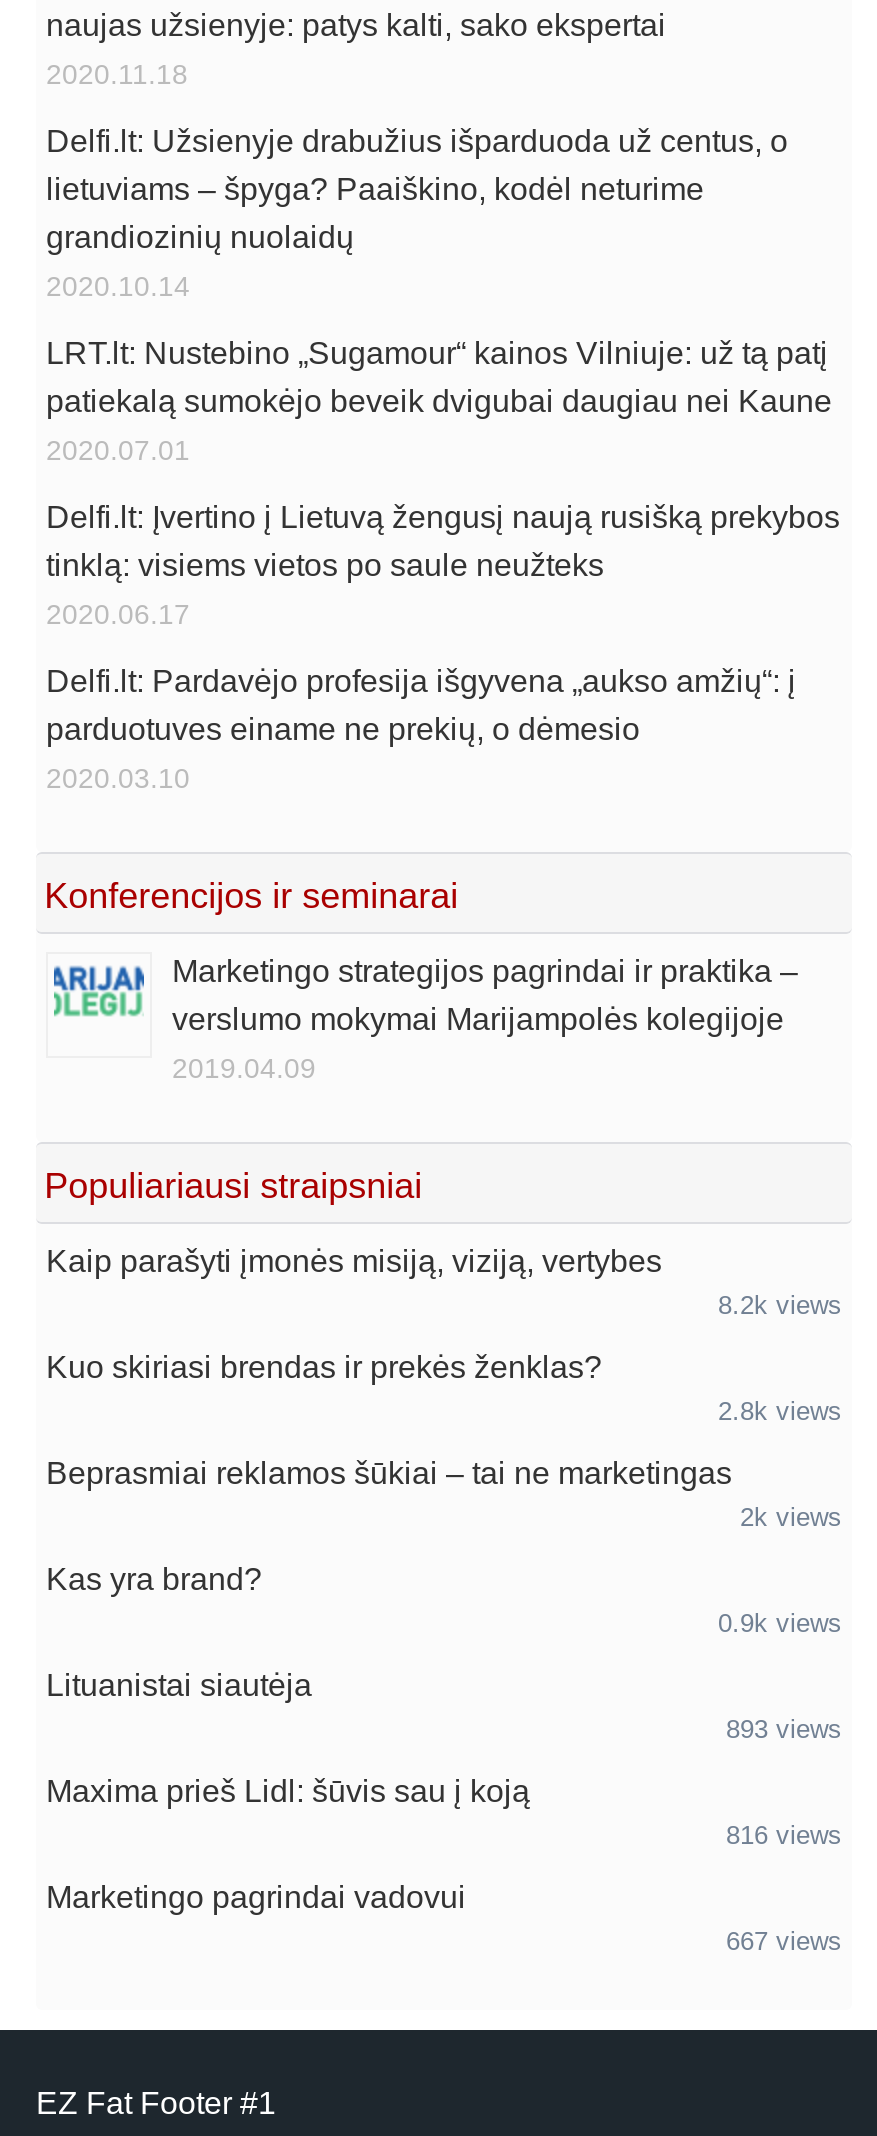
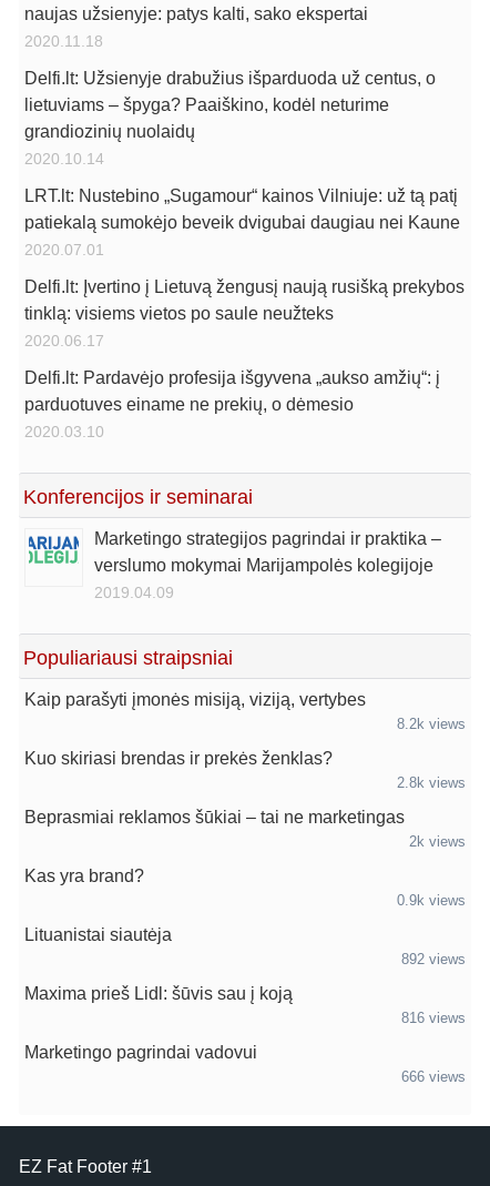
[726,1714,842,1744] 893 views -> [401,951,466,967] 892 views
[726,1926,842,1956] 667 views -> [401,1068,466,1085] 666 views

